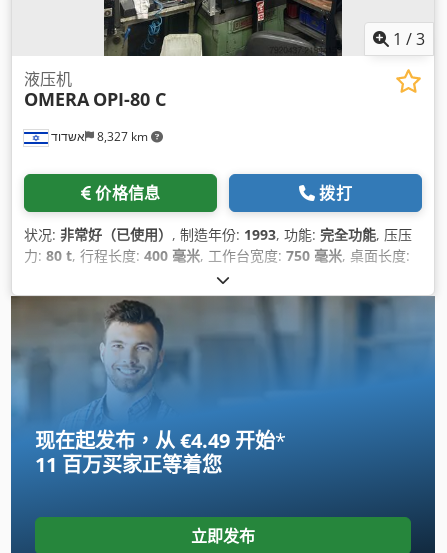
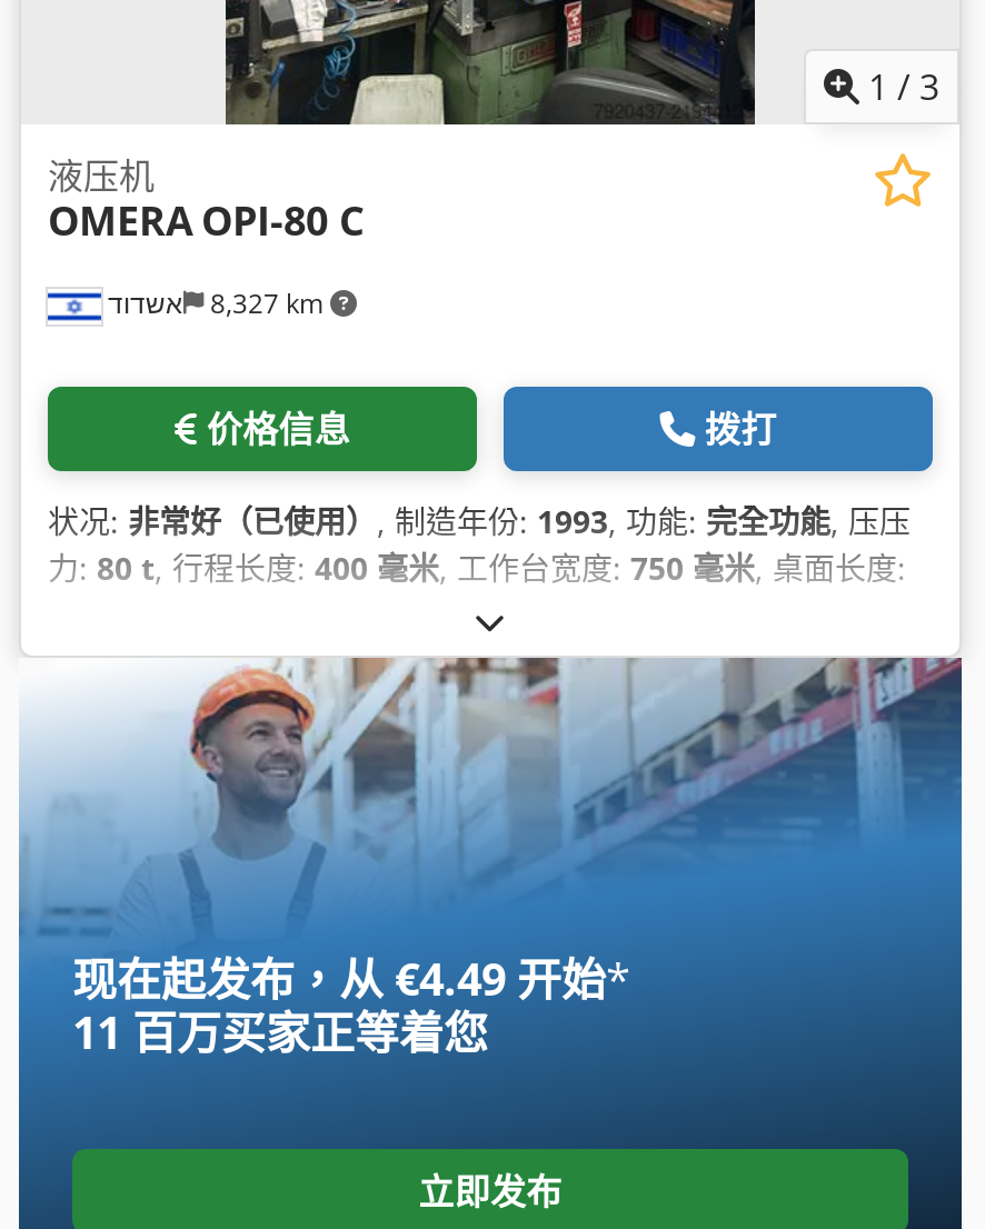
[10,295,435,410] [image] -> [19,658,962,905] [image]

